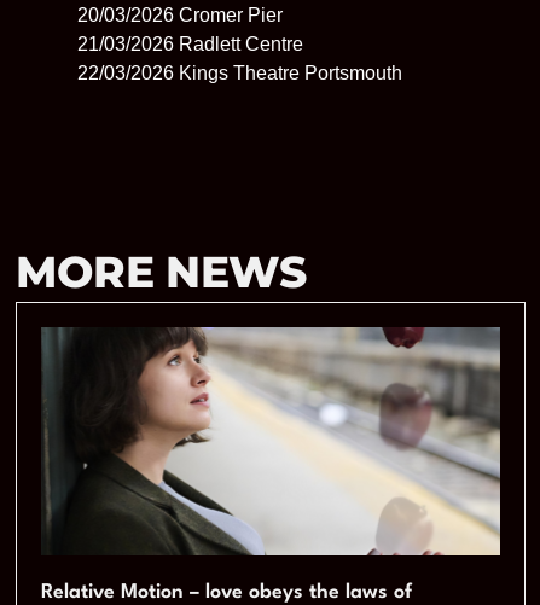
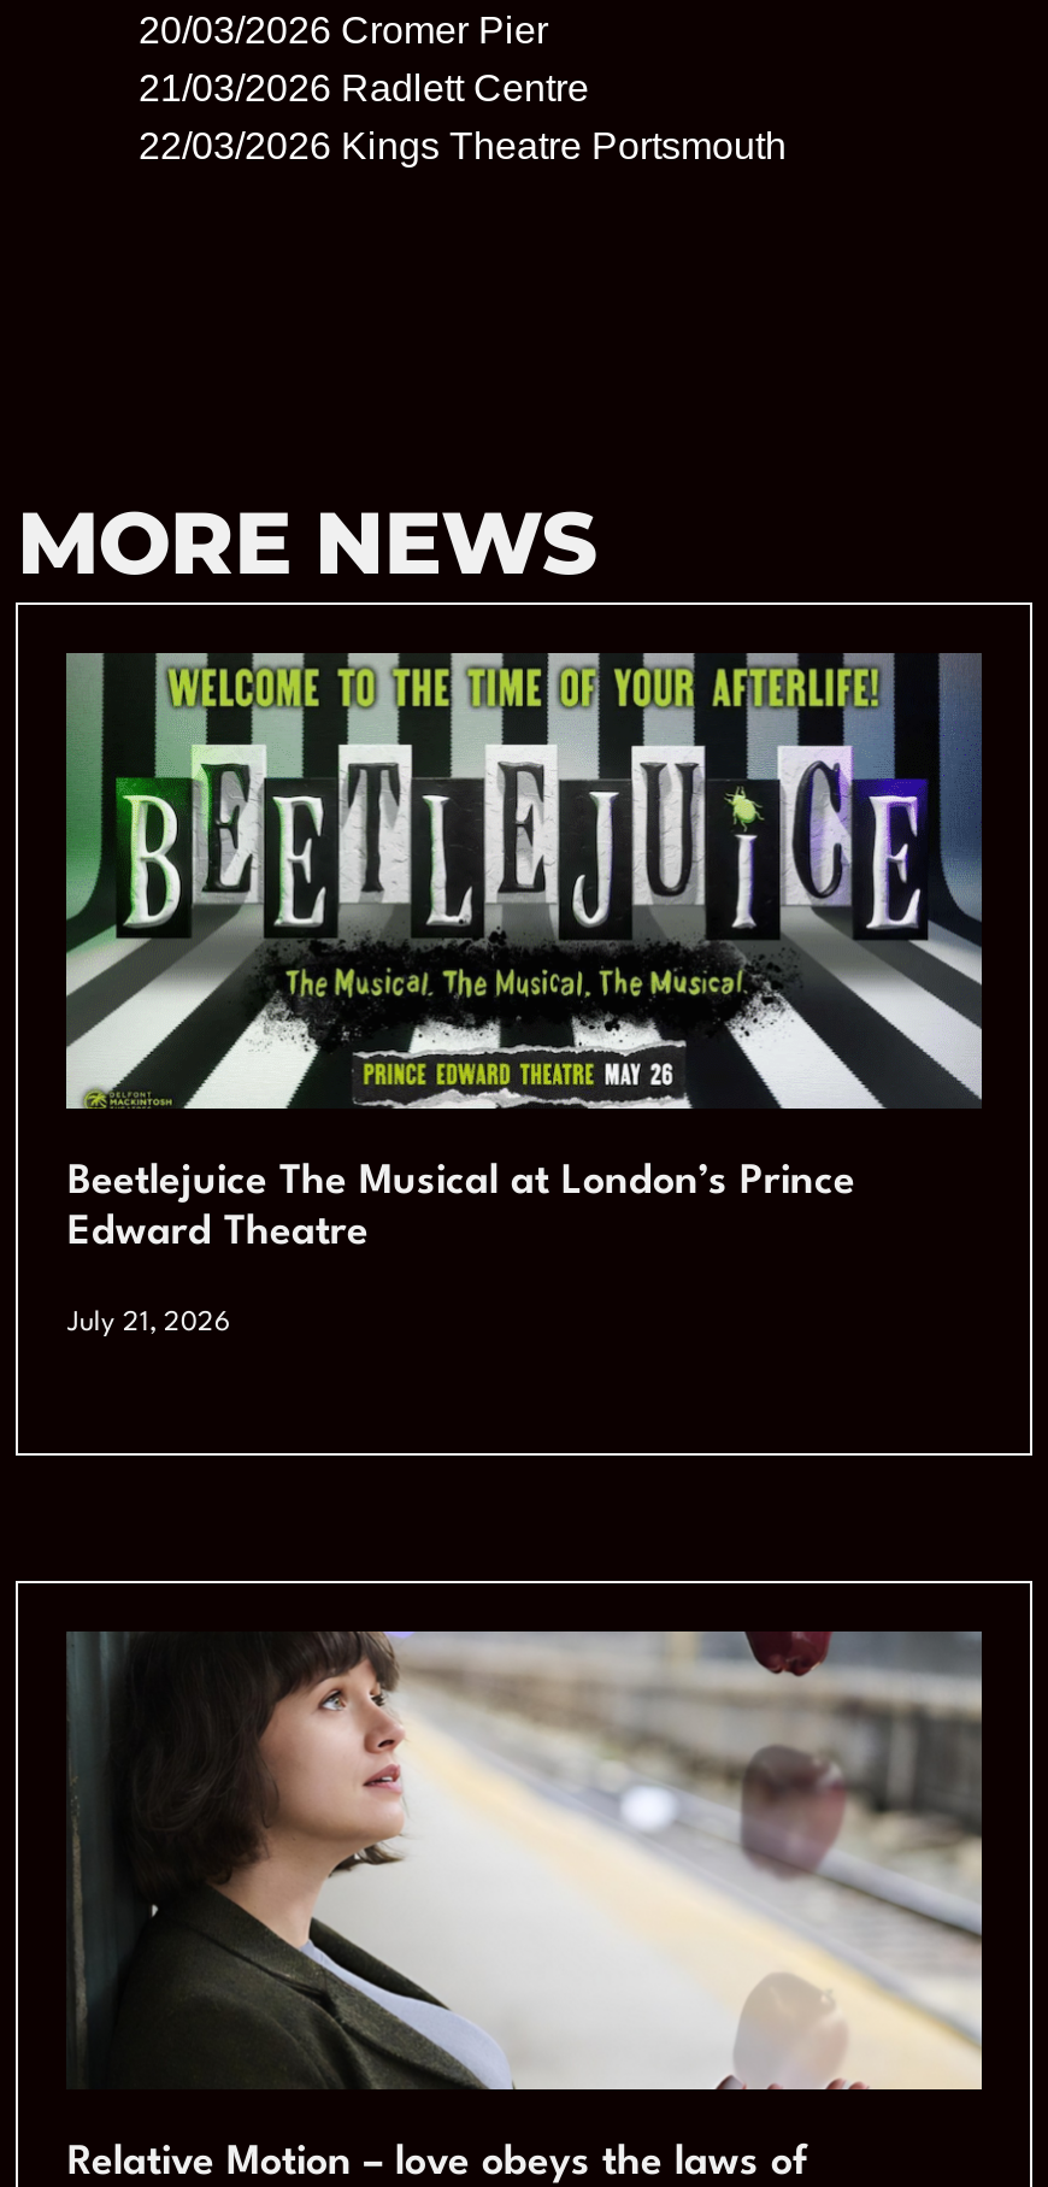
none -> [64,651,984,1338] [image] | Beetlejuice The Musical at London’s Prince | Edward Theatre | July 21, 2026

